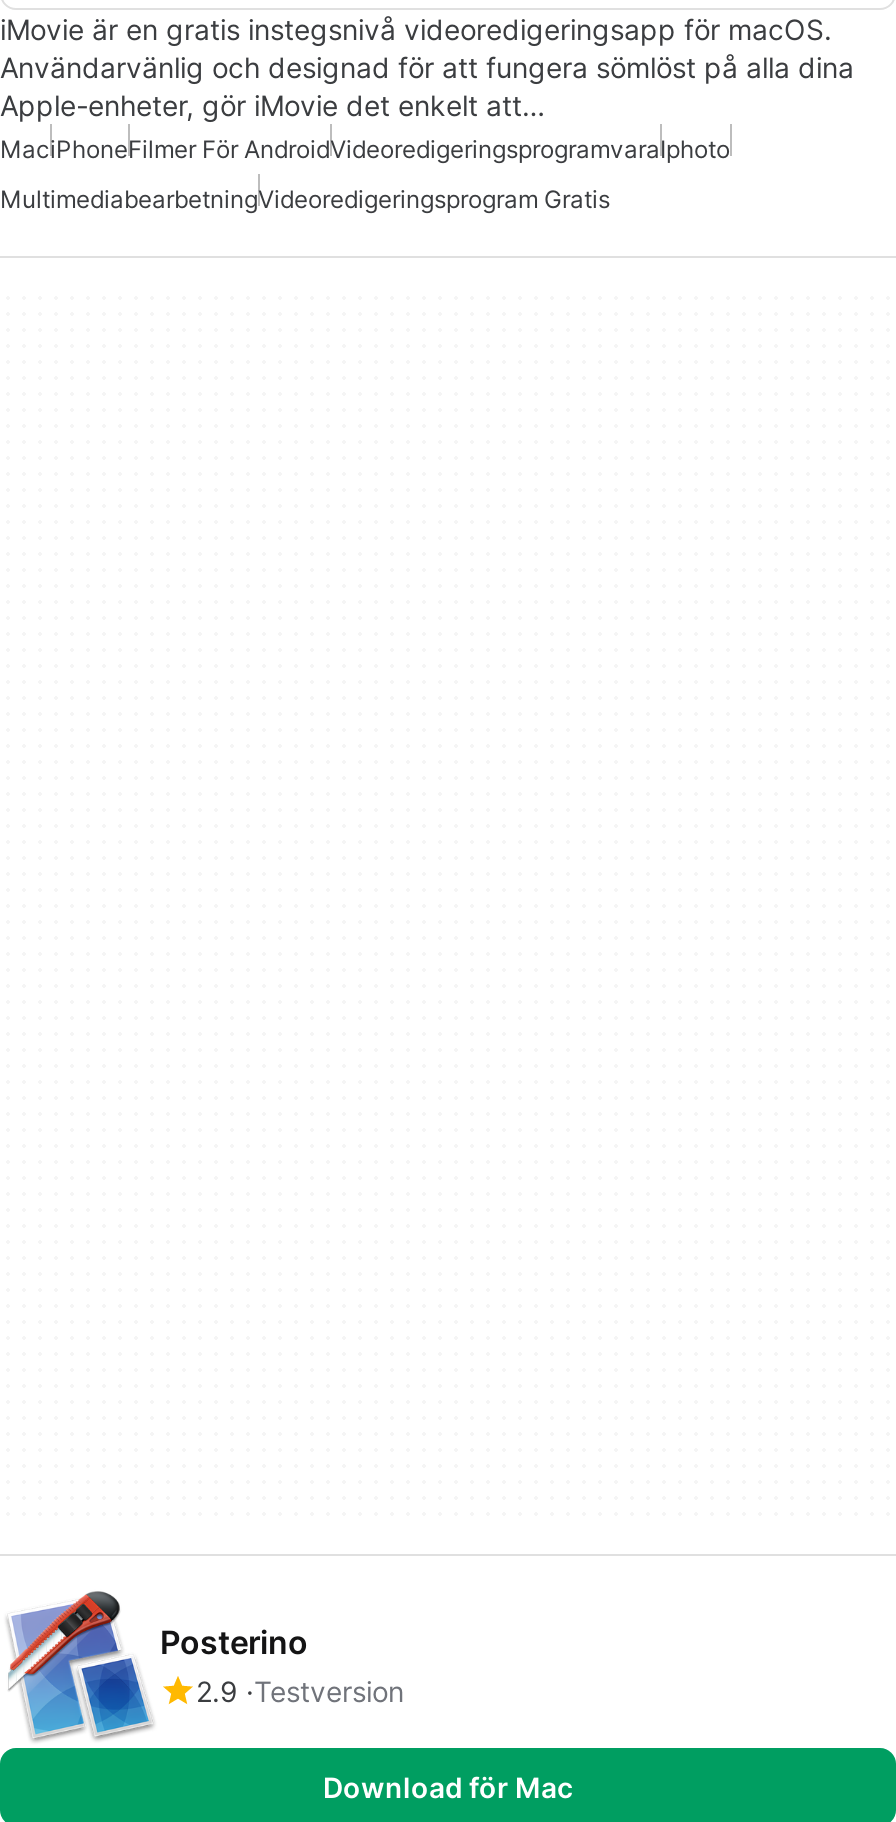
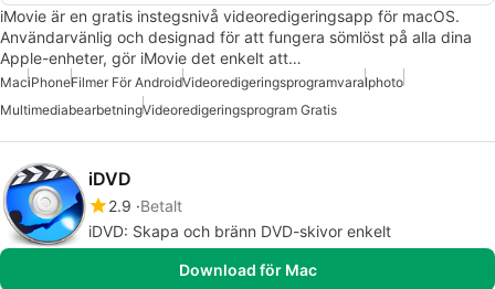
[8,1590,404,1746] [image] | Posterino | 2.9 Testversion -> [3,163,391,247] [image] | iDVD | 2.9 Betalt | iDVD: Skapa och bränn DVD-skivor enkelt

